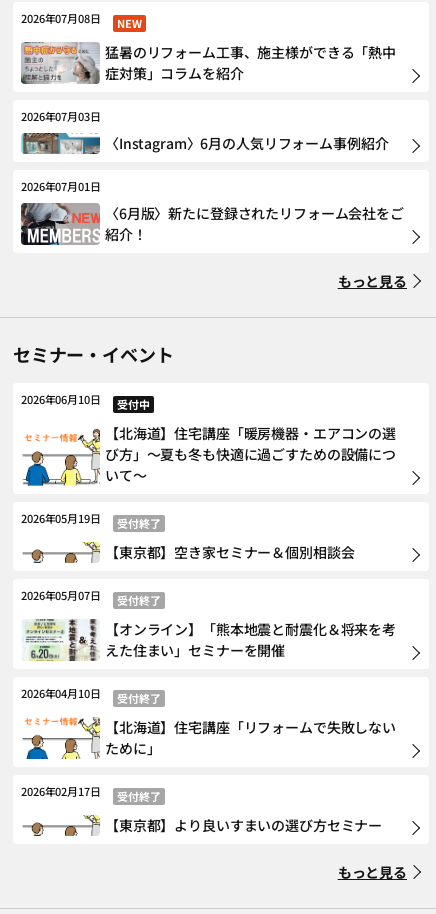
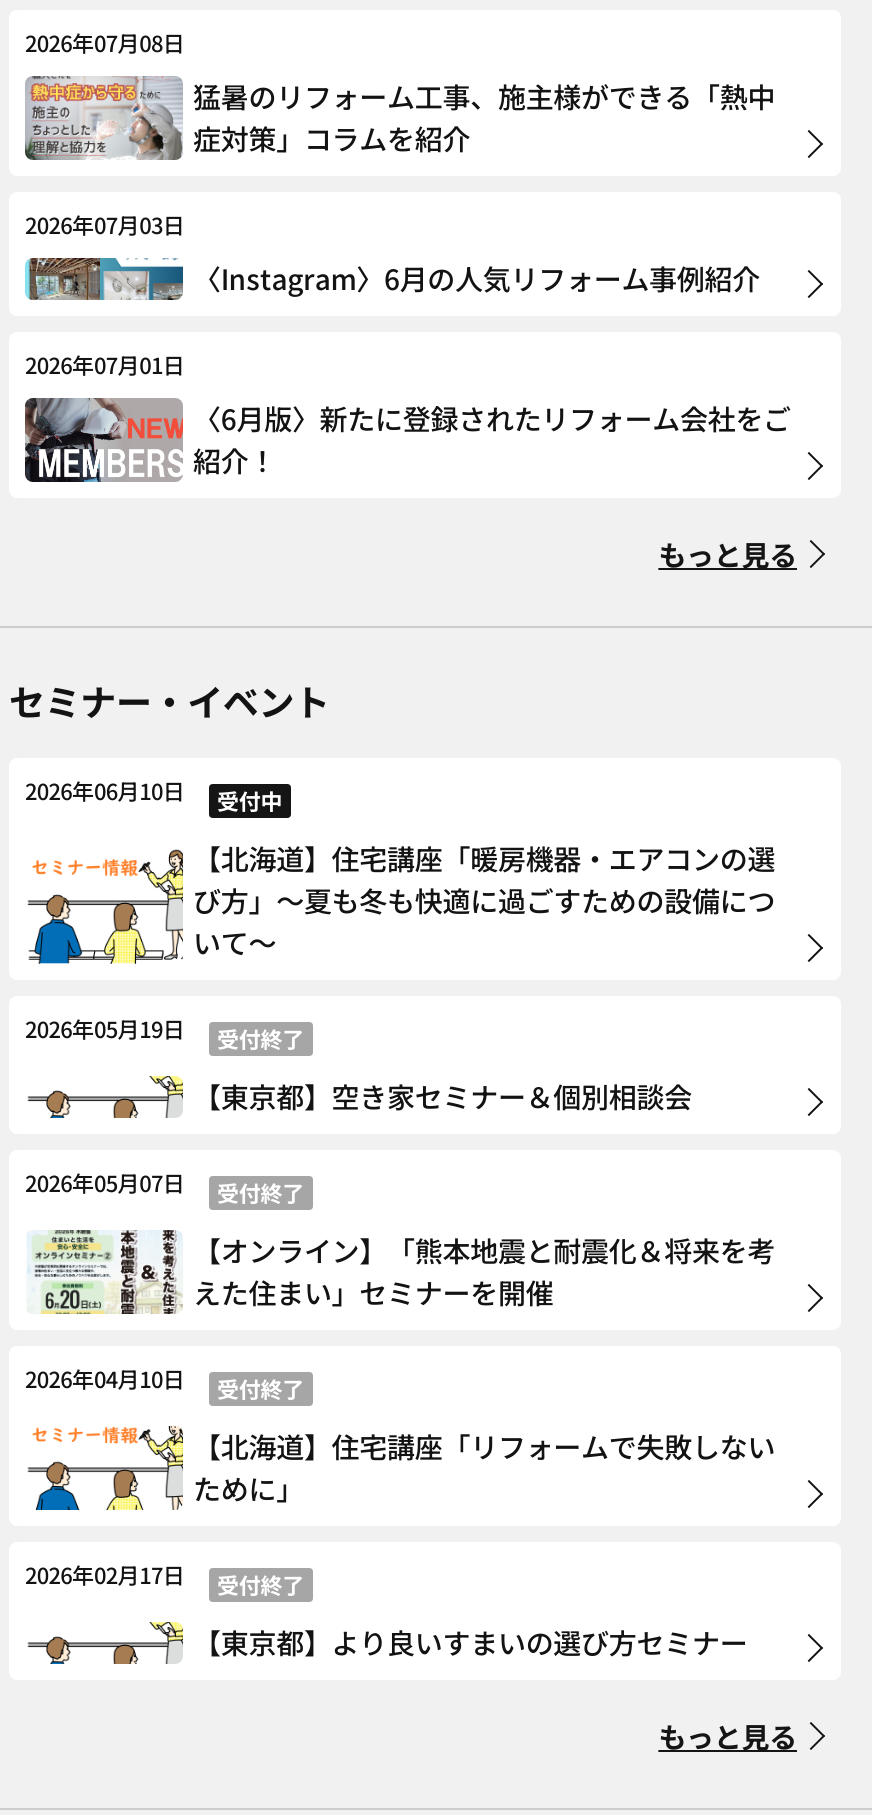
[117,15,142,31] NEW -> none

